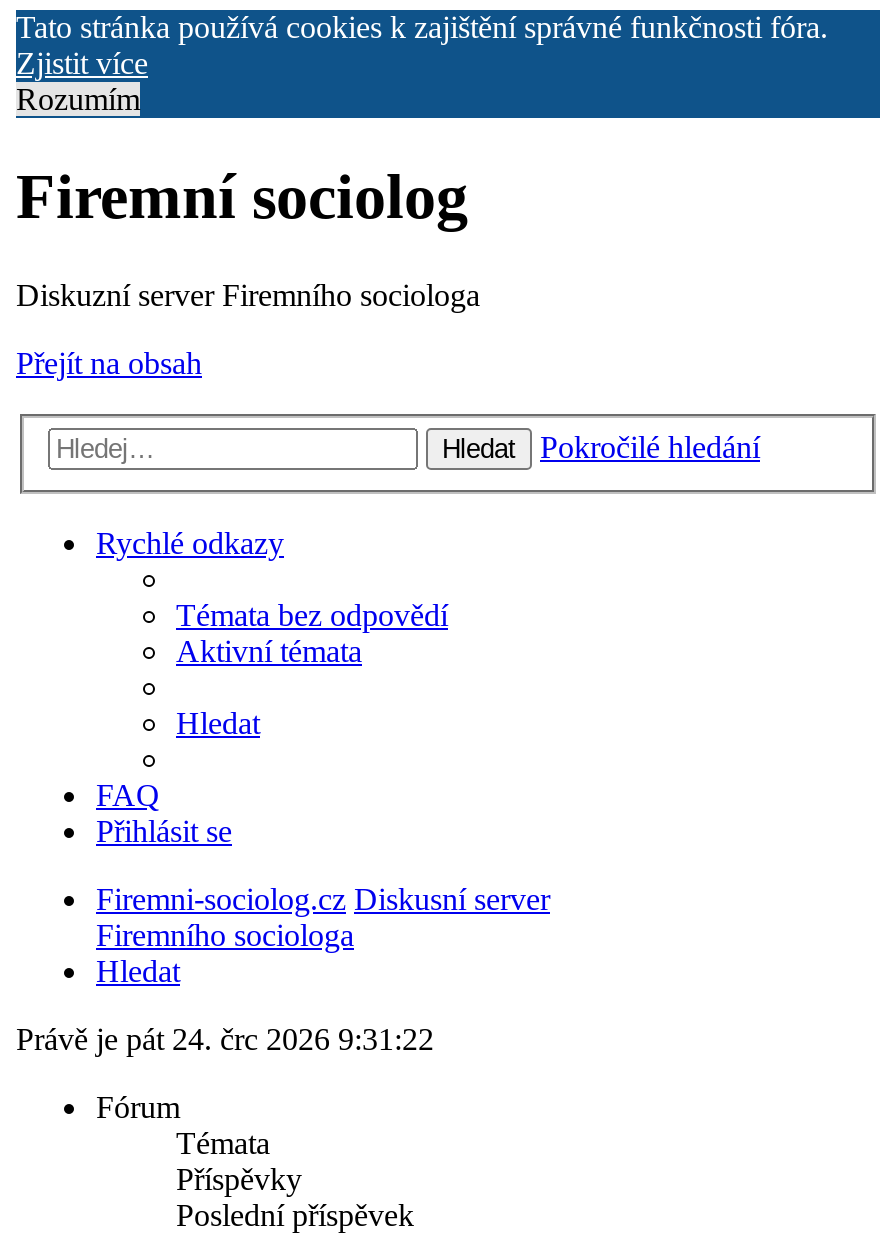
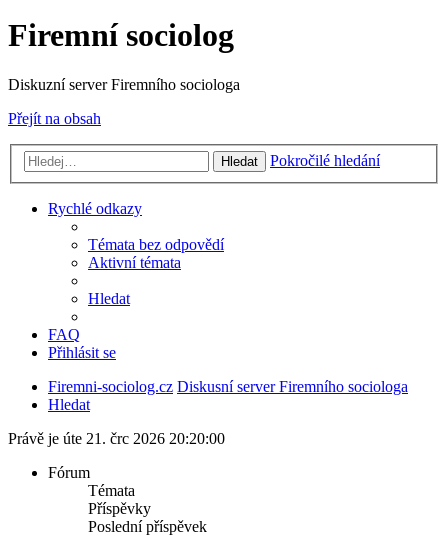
[16,10,828,116] Tato stránka používá cookies k zajištění správné funkčnosti fóra. | Zjistit více | Rozumím -> none
[16,1023,434,1057] Právě je pát 24. črc 2026 9:31:22 -> [8,430,225,447] Právě je úte 21. črc 2026 20:20:00

